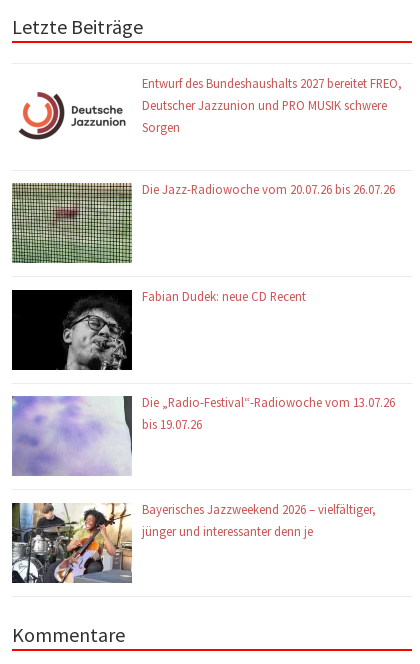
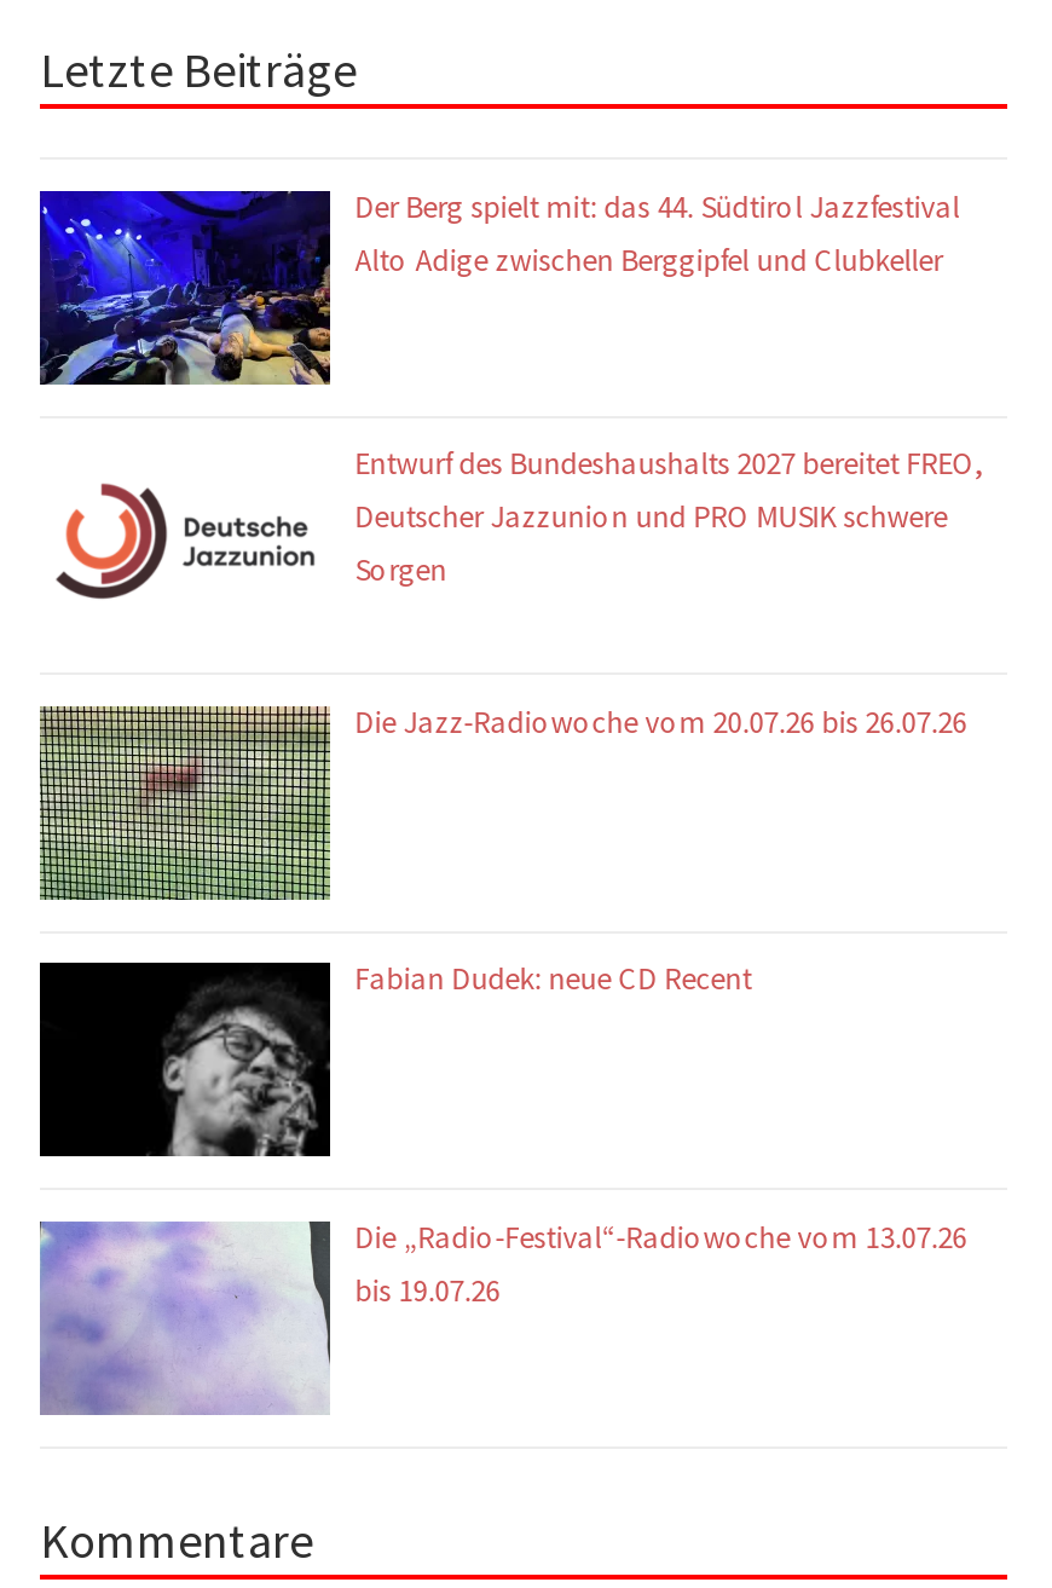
none -> [37,185,959,387] [image] | Der Berg spielt mit: das 44. Südtirol Jazzfestival | Alto Adige zwischen Berggipfel und Clubkeller
moved [22,75,402,432] -> [64,443,984,1308]: [image] | Entwurf des Bundeshaushalts 2027 bereitet FREO, | Deutscher Jazzunion und PRO MUSIK schwere | Sorgen | Die Jazz-Radiowoche vom 20.07.26 bis 26.07.26 | Fabian Dudek: neue CD Recent | Die „Radio-Festival“-Radiowoche vom 13.07.26 | bis 19.07.26
moved [11,395,131,477] -> [37,1219,328,1417]: [image]
[11,501,376,583] [image] | Bayerisches Jazzweekend 2026 – vielfältiger, | jünger und interessanter denn je -> none

